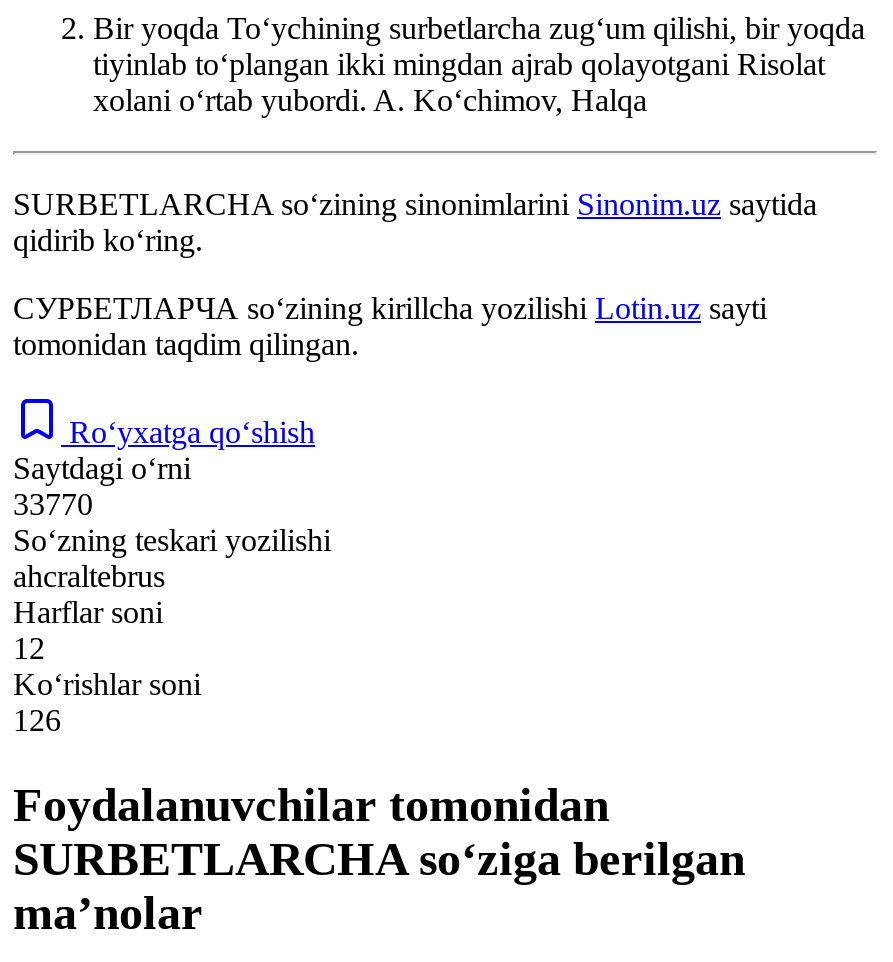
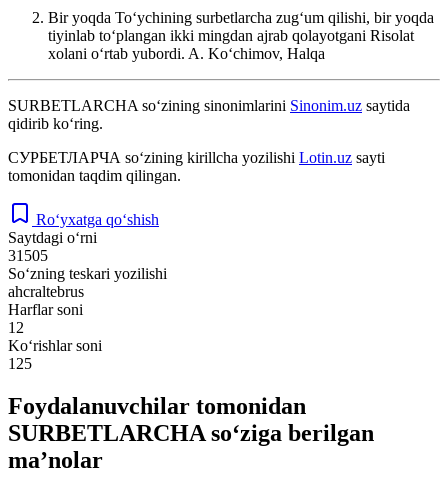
[13,487,93,521] 33770 -> [8,247,48,264] 31505
[13,703,61,737] 126 -> [8,355,32,372] 125

